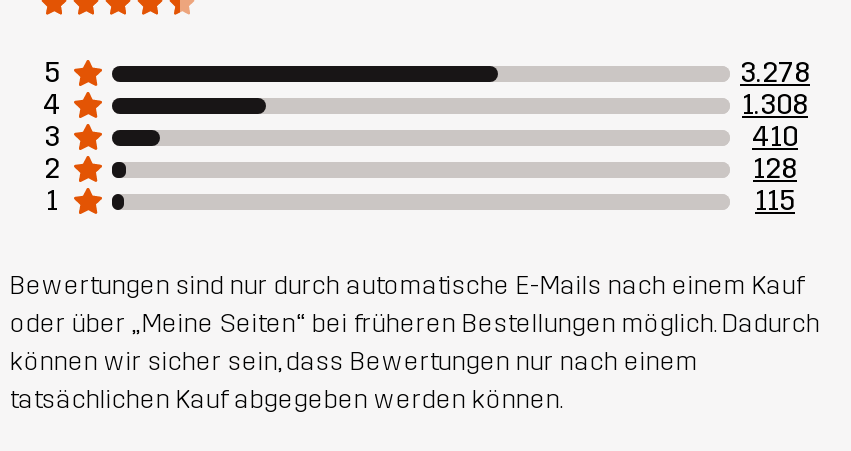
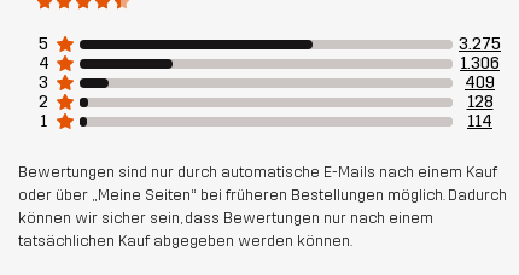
[740,56,810,90] 3.278 -> [459,34,501,54] 3.275
[742,88,808,122] 1.308 -> [460,53,500,73] 1.306
[752,120,798,154] 410 -> [465,72,495,93] 409
[755,184,795,218] 115 -> [467,111,492,131] 114

